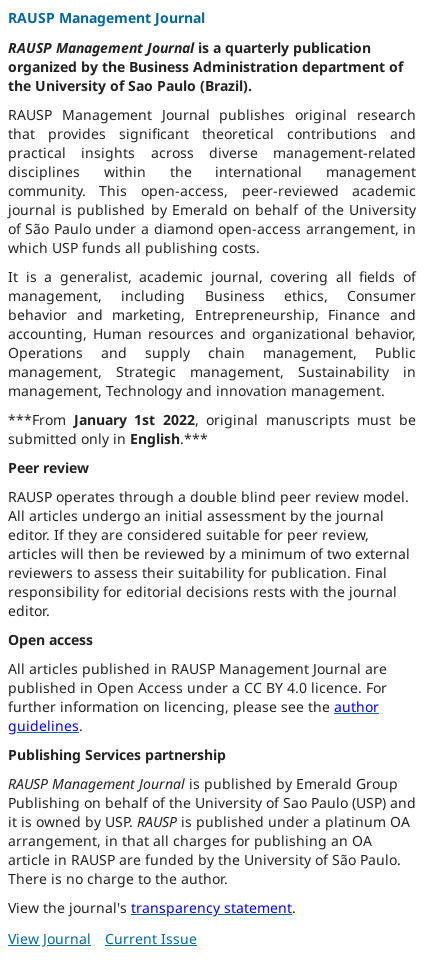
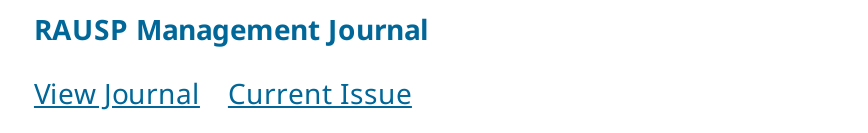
[8,38,416,917] RAUSP Management Journal is a quarterly publication | organized by the Business Administration department of | the University of Sao Paulo (Brazil). | RAUSP Management Journal publishes original research | that provides significant theoretical contributions and | practical insights across diverse management-related | disciplines within the international management | community. This open-access, peer-reviewed academic | journal is published by Emerald on behalf of the University | of São Paulo under a diamond open-access arrangement, in | which USP funds all publishing costs. | It is a generalist, academic journal, covering all fields of | management, including Business ethics, Consumer | behavior and marketing, Entrepreneurship, Finance and | accounting, Human resources and organizational behavior, | Operations and supply chain management, Public | management, Strategic management, Sustainability in | management, Technology and innovation management. | ***From January 1st 2022, original manuscripts must be | submitted only in English.*** | Peer review | RAUSP operates through a double blind peer review model. | All articles undergo an initial assessment by the journal | editor. If they are considered suitable for peer review, | articles will then be reviewed by a minimum of two external | reviewers to assess their suitability for publication. Final | responsibility for editorial decisions rests with the journal | editor. | Open access | All articles published in RAUSP Management Journal are | published in Open Access under a CC BY 4.0 licence. For | further information on licencing, please see the author | guidelines. | Publishing Services partnership | RAUSP Management Journal is published by Emerald Group | Publishing on behalf of the University of Sao Paulo (USP) and | it is owned by USP. RAUSP is published under a platinum OA | arrangement, in that all charges for publishing an OA | article in RAUSP are funded by the University of São Paulo. | There is no charge to the author. | View the journal's transparency statement. -> none

